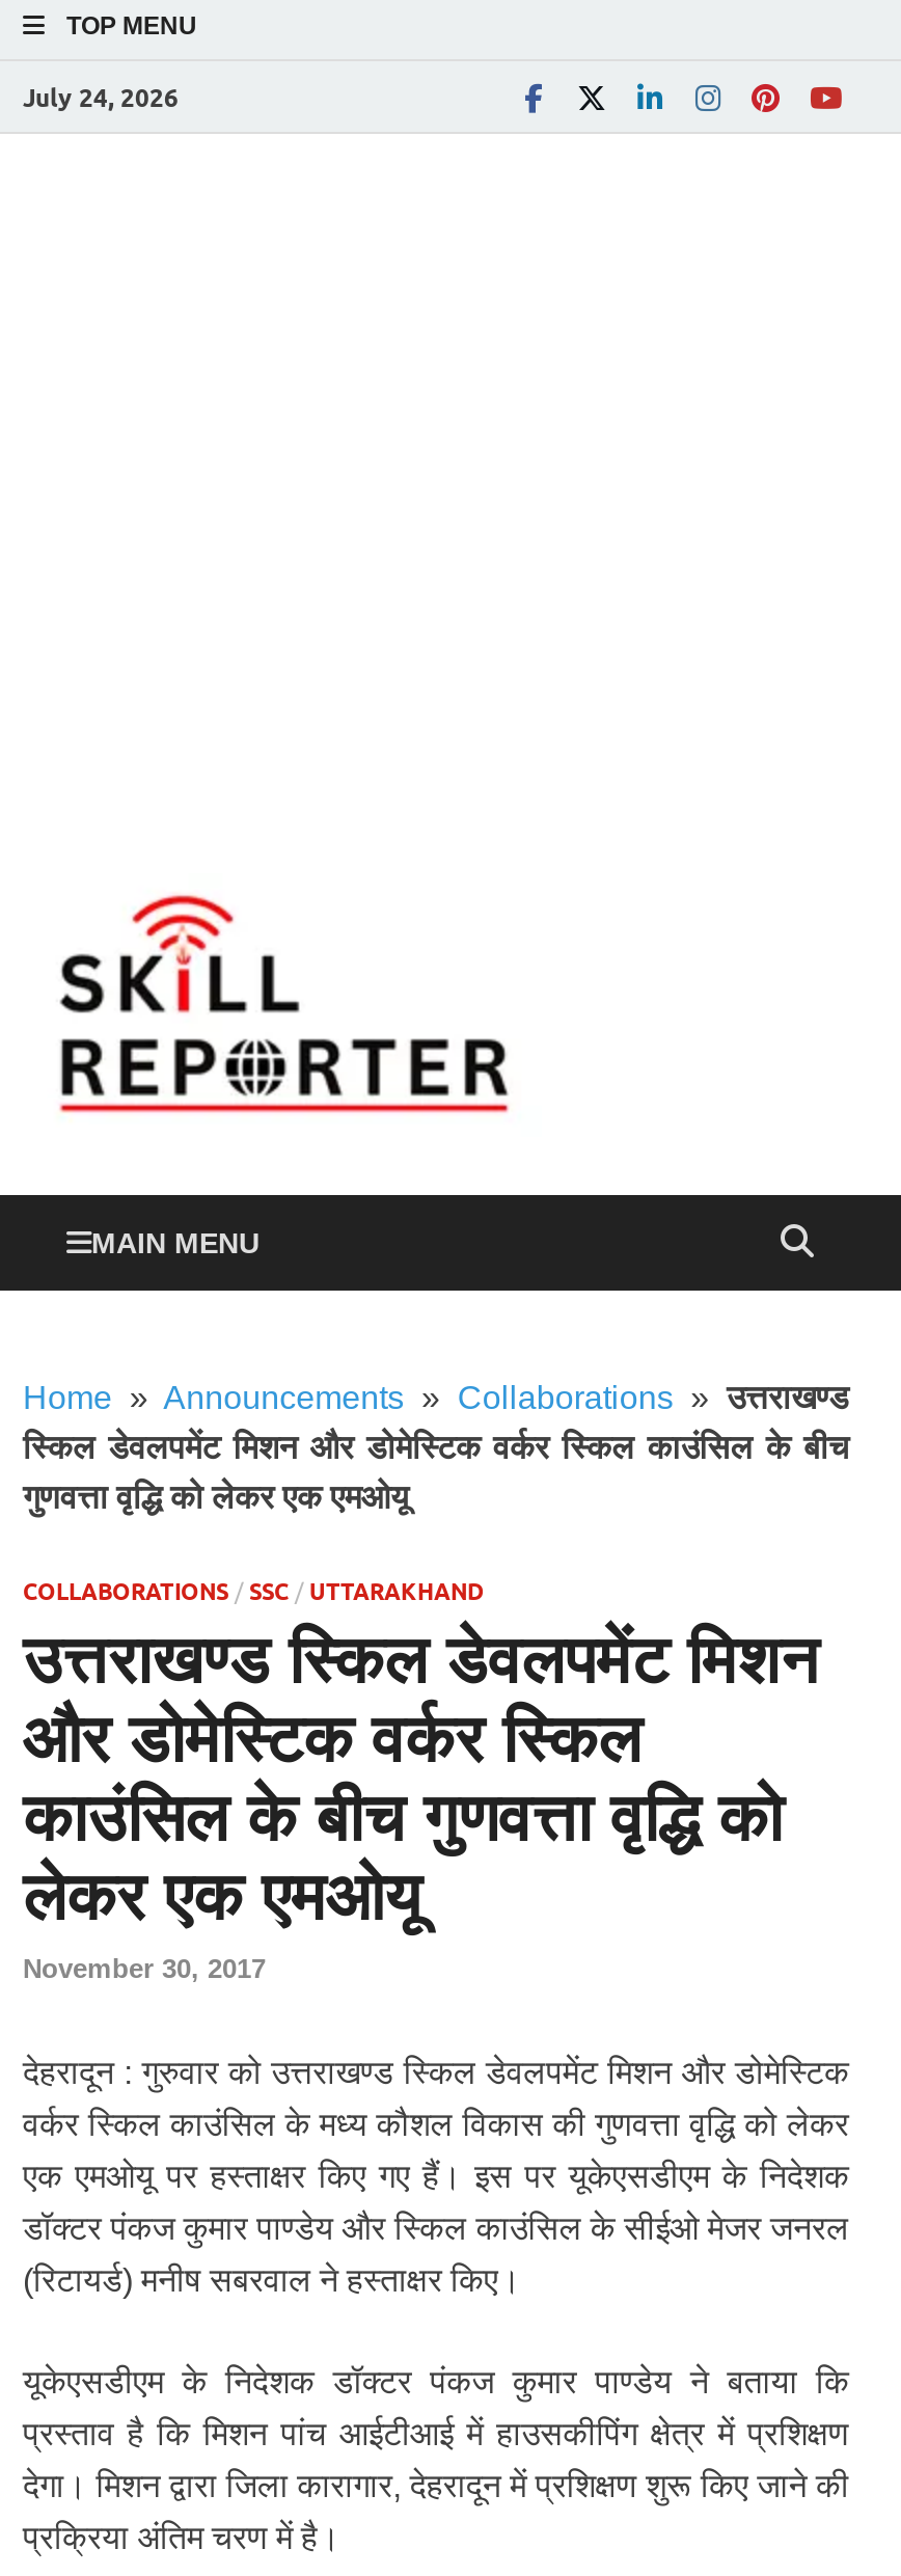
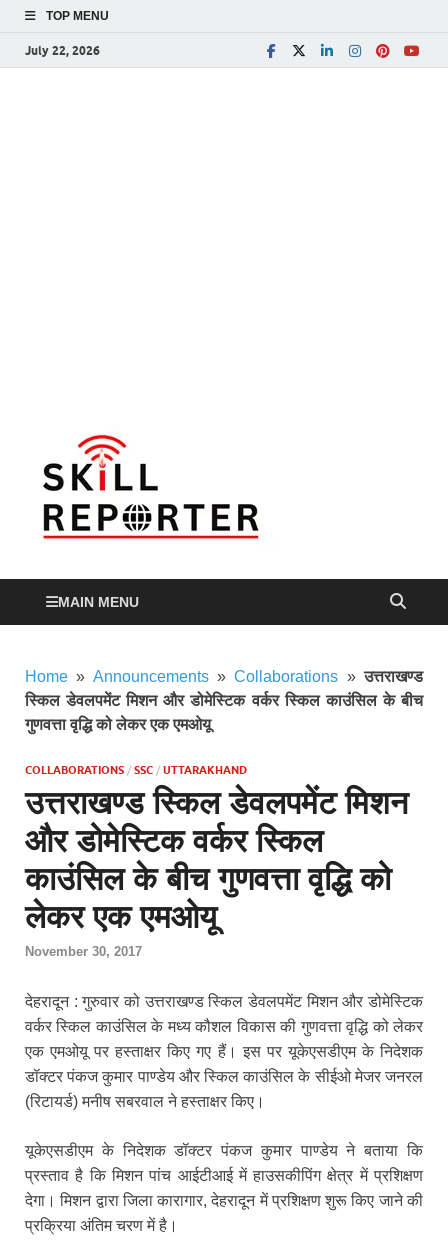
[23,81,179,112] July 24, 2026 -> [25,42,100,57] July 22, 2026

